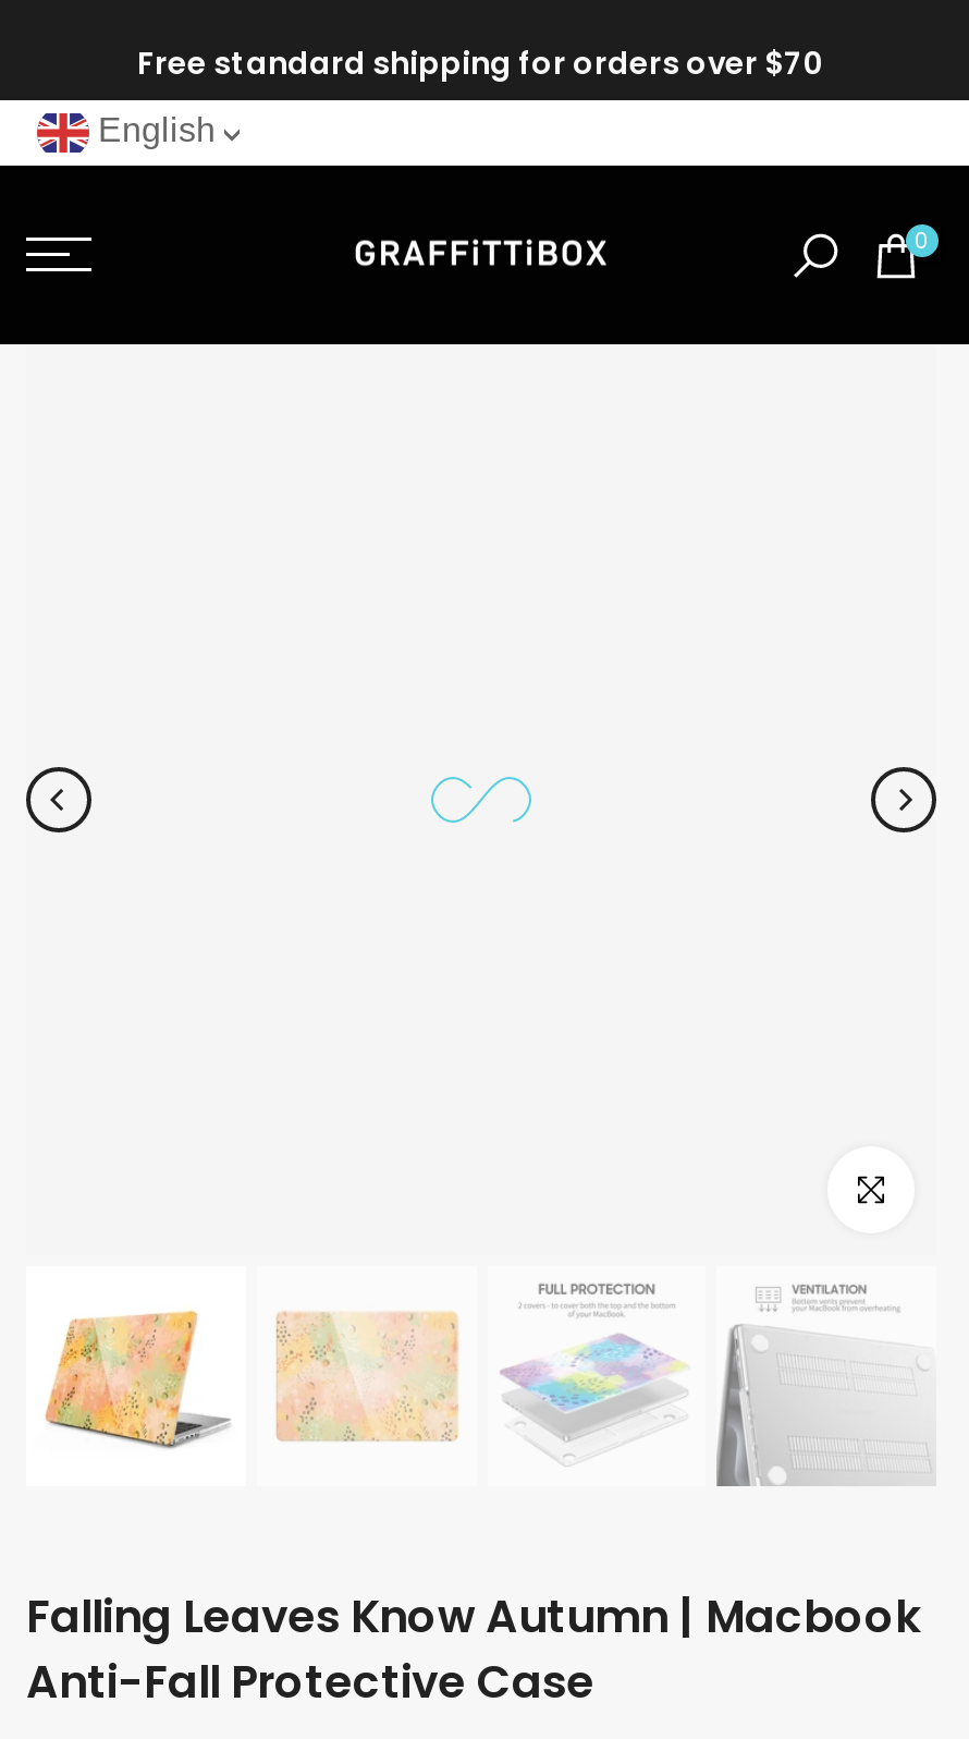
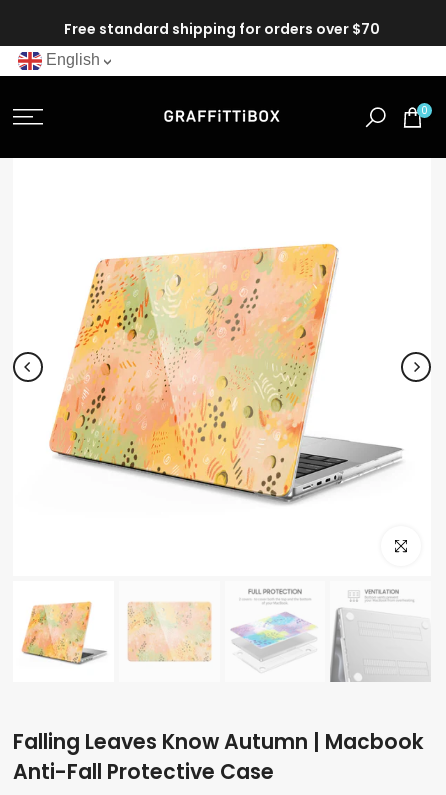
none -> [49,243,402,504] [image]

